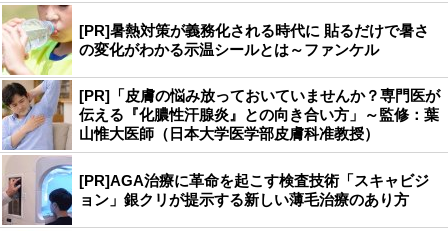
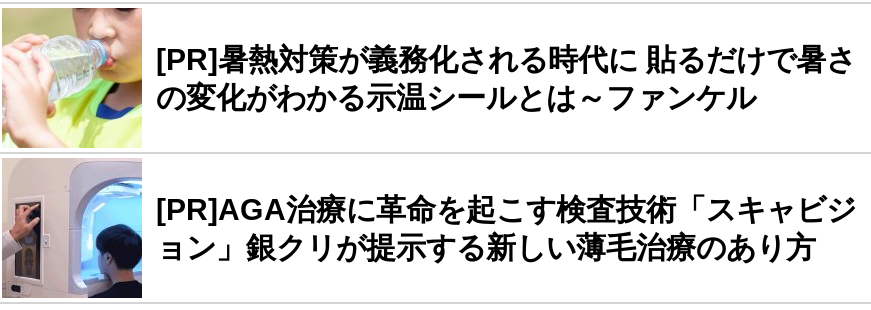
[3,80,440,150] [image] | [PR]「皮膚の悩み放っておいていませんか？専門医が | 伝える『化膿性汗腺炎』との向き合い方」～監修：葉 | 山惟大医師（日本大学医学部皮膚科准教授） -> none

